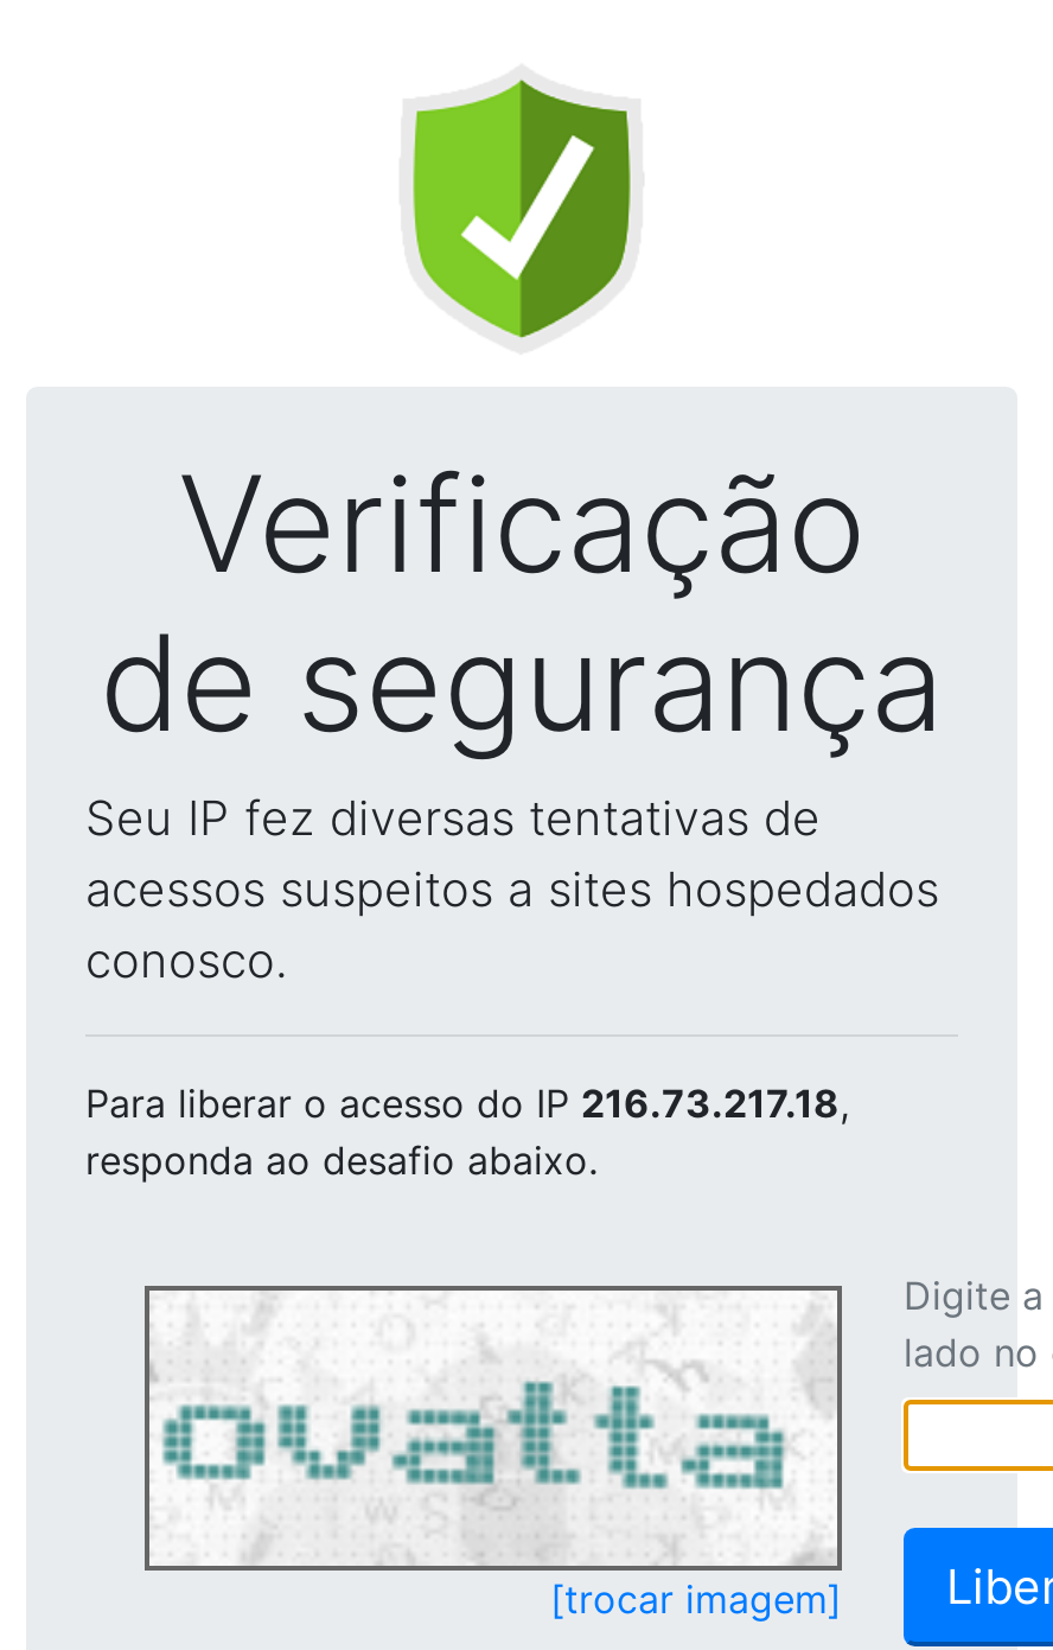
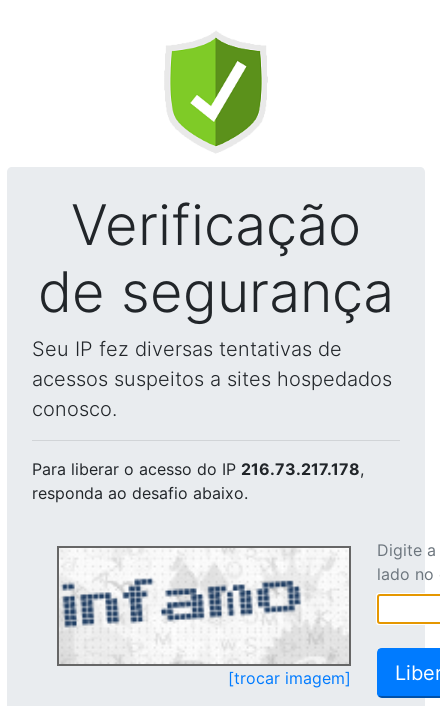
[85,1079,849,1127] Para liberar o acesso do IP 216.73.217.18, -> [32,459,364,479] Para liberar o acesso do IP 216.73.217.178,
[154,1350,830,1561] [image] -> [62,573,340,661] [image]

